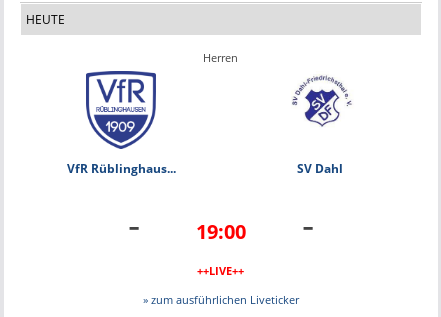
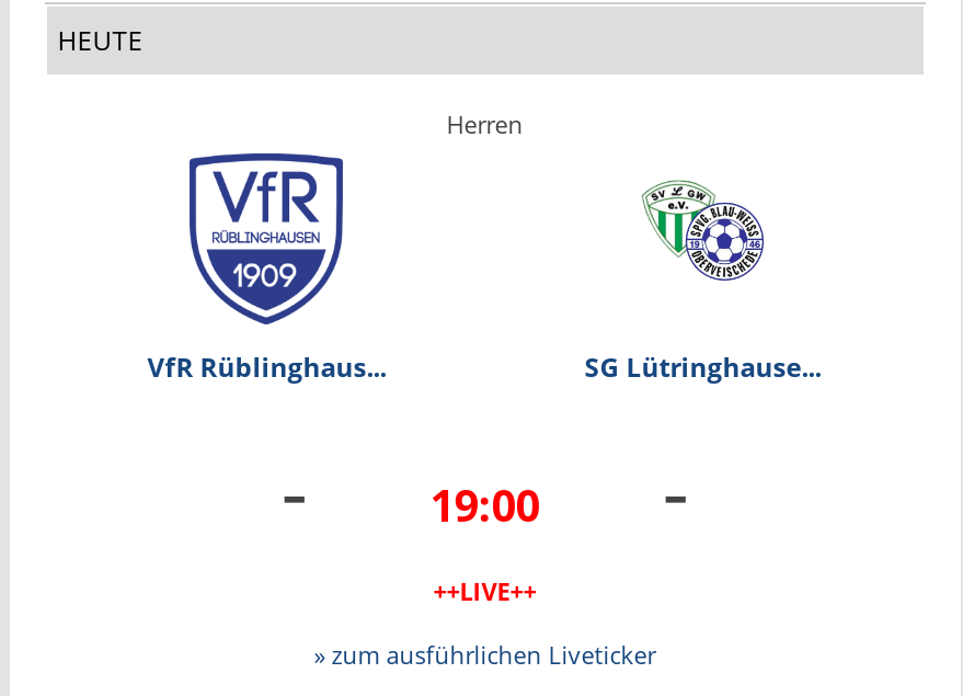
[291,75,352,177] [image] | SV Dahl -> [584,164,821,386] [image] | SG Lütringhause...

